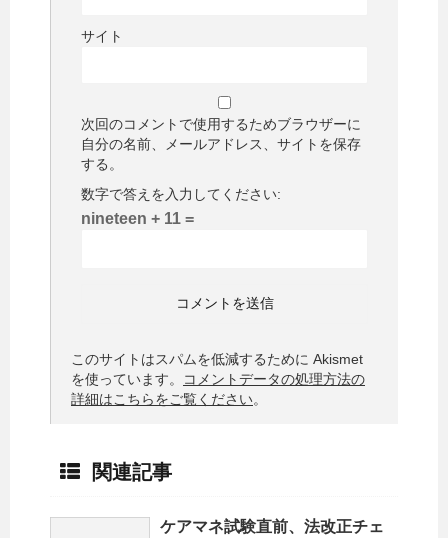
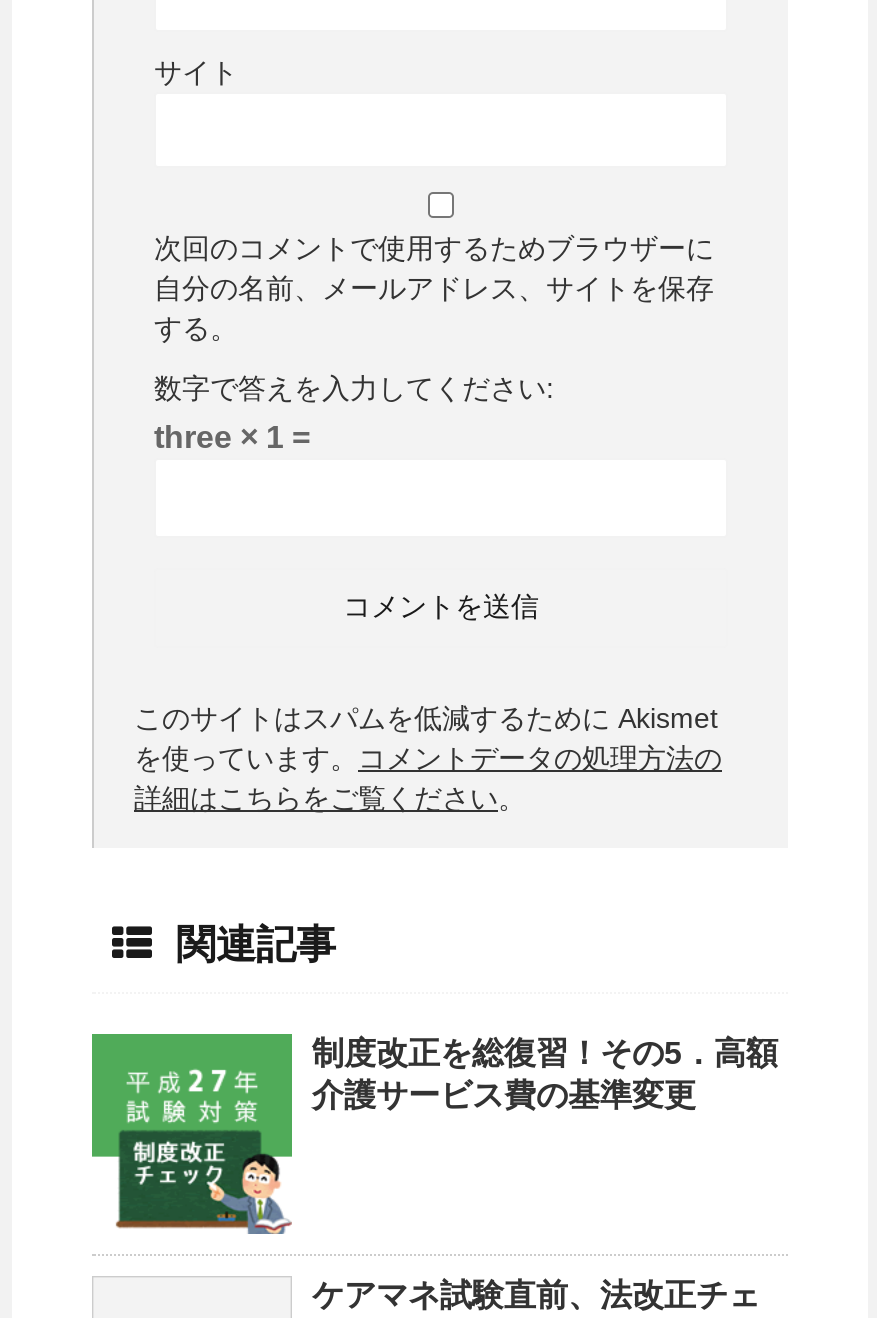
[81,210,194,227] nineteen + 11 = -> [154,420,310,454] three × 1 =
none -> [90,1032,778,1236] [image] | 制度改正を総復習！その5．高額 | 介護サービス費の基準変更

